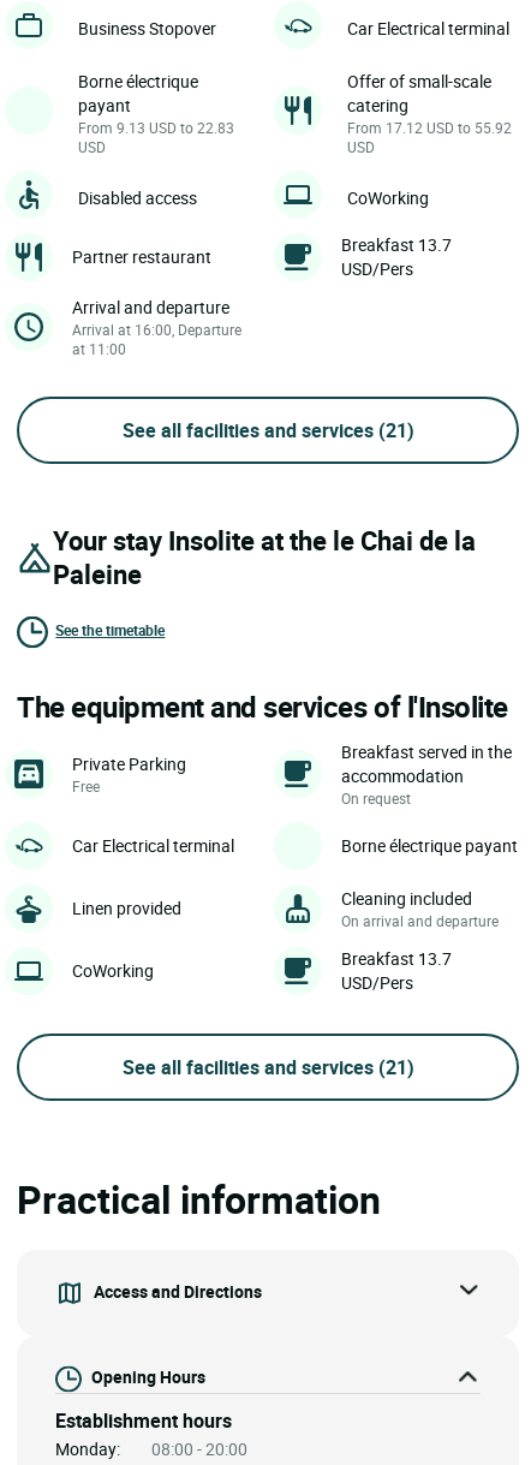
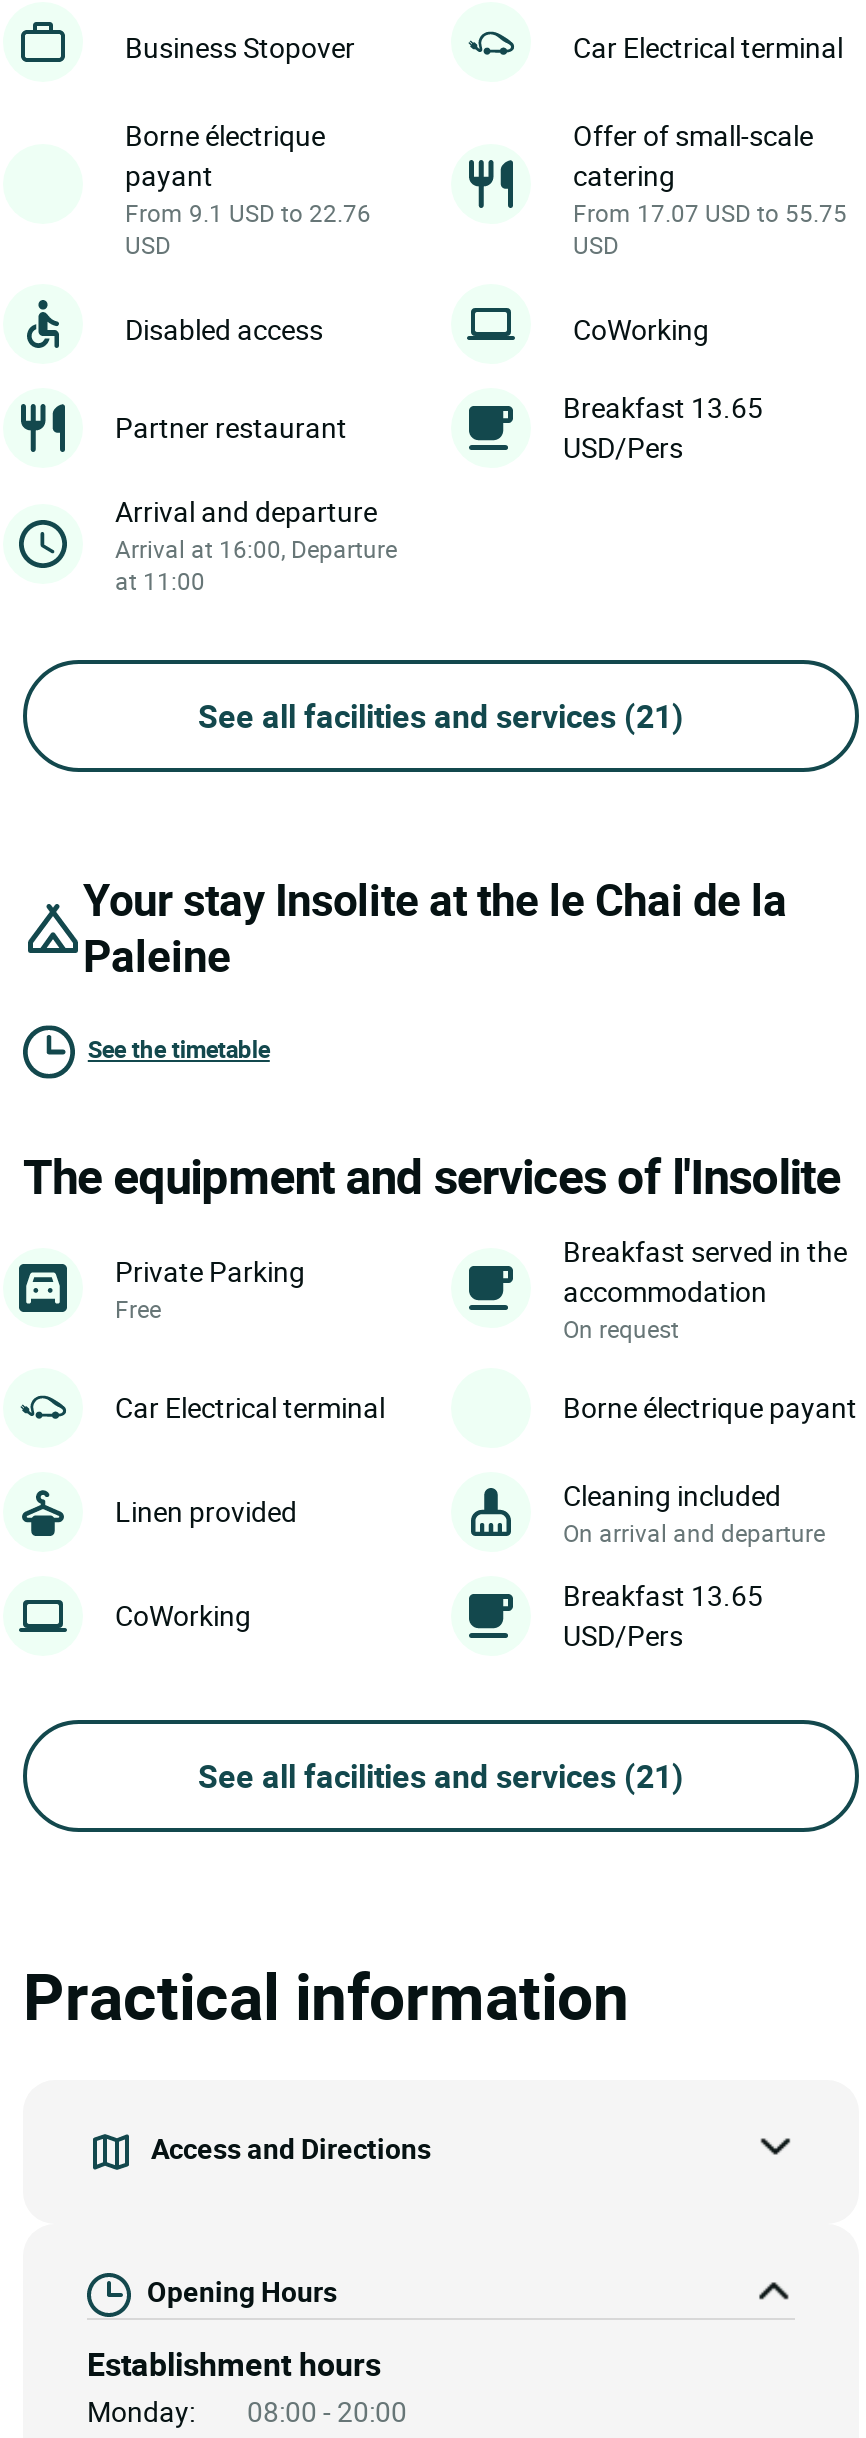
[78,118,234,137] From 9.13 USD to 22.83 -> [125,196,371,228] From 9.1 USD to 22.76
[347,118,512,137] From 17.12 USD to 55.92 -> [573,196,847,228] From 17.07 USD to 55.75
[341,233,452,256] Breakfast 13.7 -> [563,388,763,426] Breakfast 13.65
[341,947,452,970] Breakfast 13.7 -> [563,1576,763,1614] Breakfast 13.65

